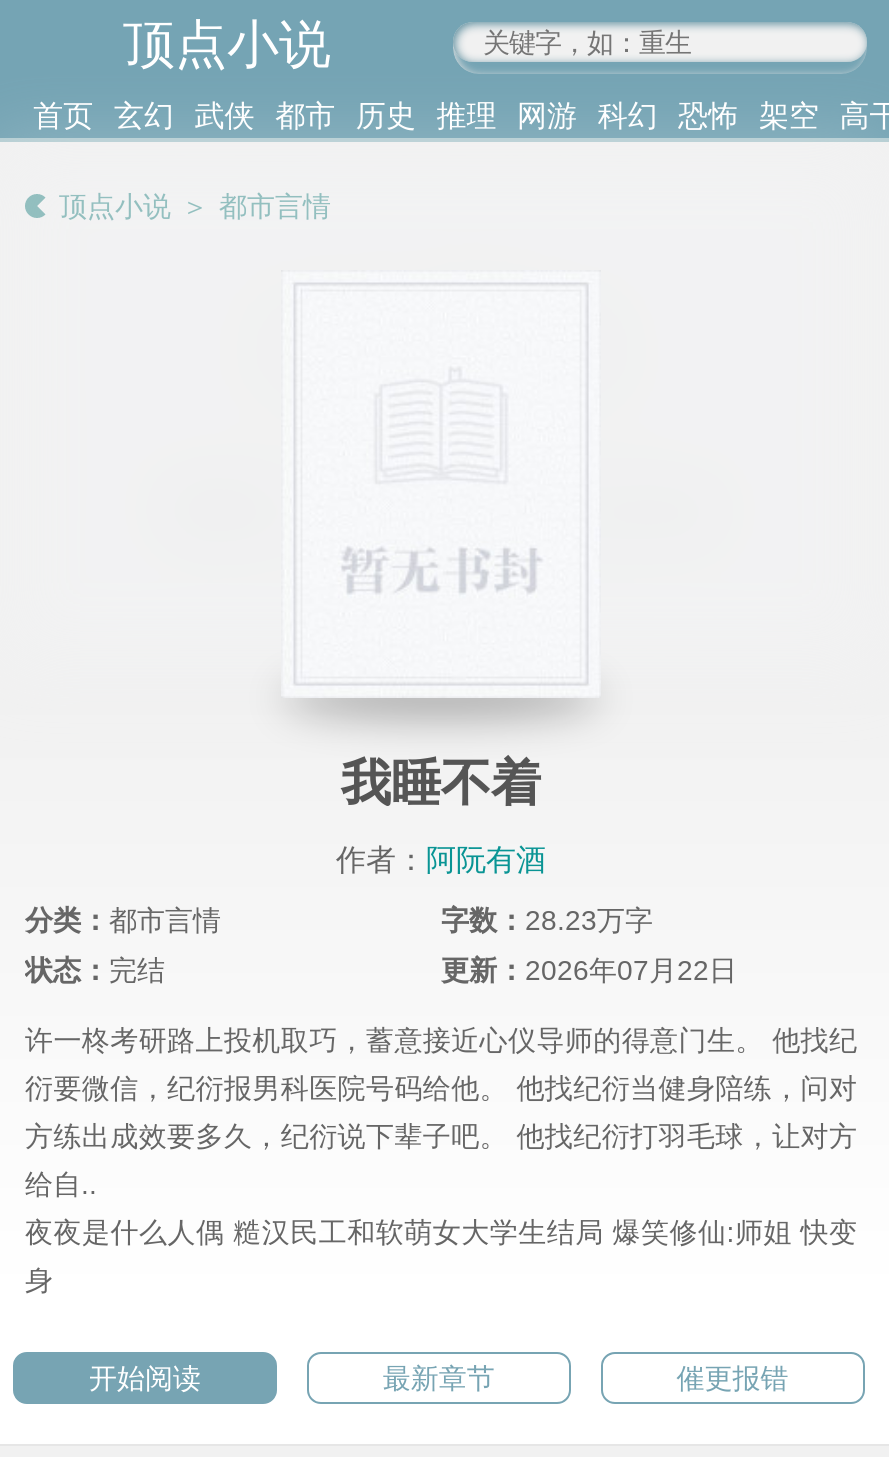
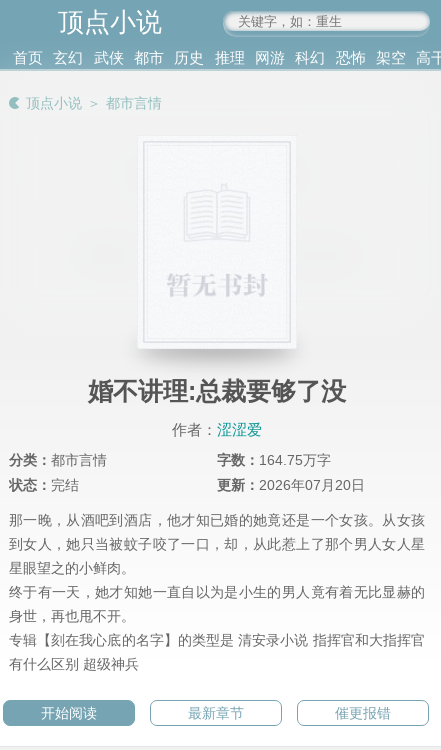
[341,755,541,811] 我睡不着 -> [88,377,346,405] 婚不讲理:总裁要够了没
[336,842,546,876] 作者：阿阮有酒 -> [172,421,262,438] 作者：涩涩爱
[441,905,653,937] 字数：28.23万字 -> [217,452,331,468] 字数：164.75万字
[25,955,857,1297] 更新：2026年07月22日 | 许一柊考研路上投机取巧，蓄意接近心仪导师的得意门生。 他找纪 | 衍要微信，纪衍报男科医院号码给他。 他找纪衍当健身陪练，问对 | 方练出成效要多久，纪衍说下辈子吧。 他找纪衍打羽毛球，让对方 | 给自.. | 夜夜是什么人偶 糙汉民工和软萌女大学生结局 爆笑修仙:师姐 快变 | 身 -> [9,477,425,672] 更新：2026年07月20日 | 那一晚，从酒吧到酒店，他才知已婚的她竟还是一个女孩。从女孩 | 到女人，她只当被蚊子咬了一口，却，从此惹上了那个男人女人星 | 星眼望之的小鲜肉。 | 终于有一天，她才知她一直自以为是小生的男人竟有着无比显赫的 | 身世，再也甩不开。 | 专辑【刻在我心底的名字】的类型是 清安录小说 指挥官和大指挥官 | 有什么区别 超级神兵

